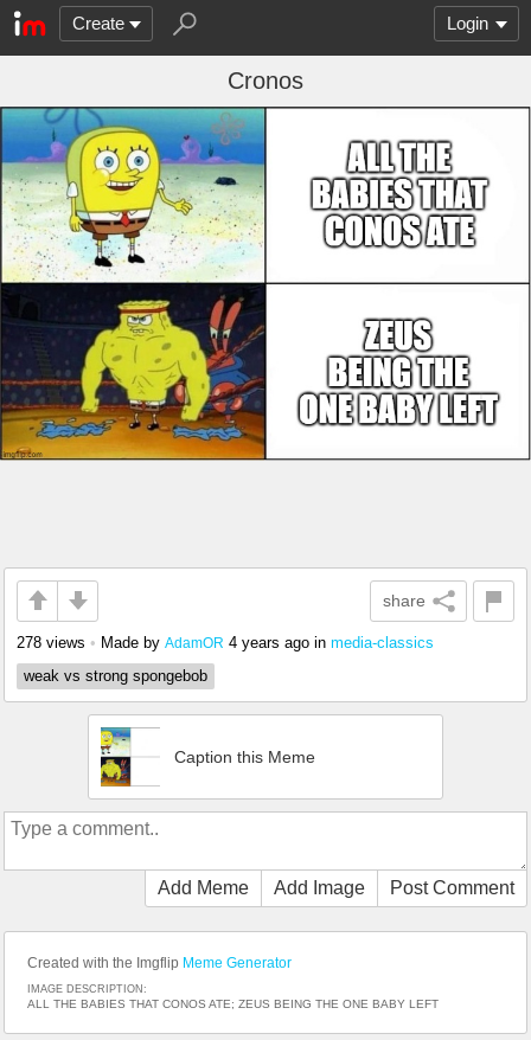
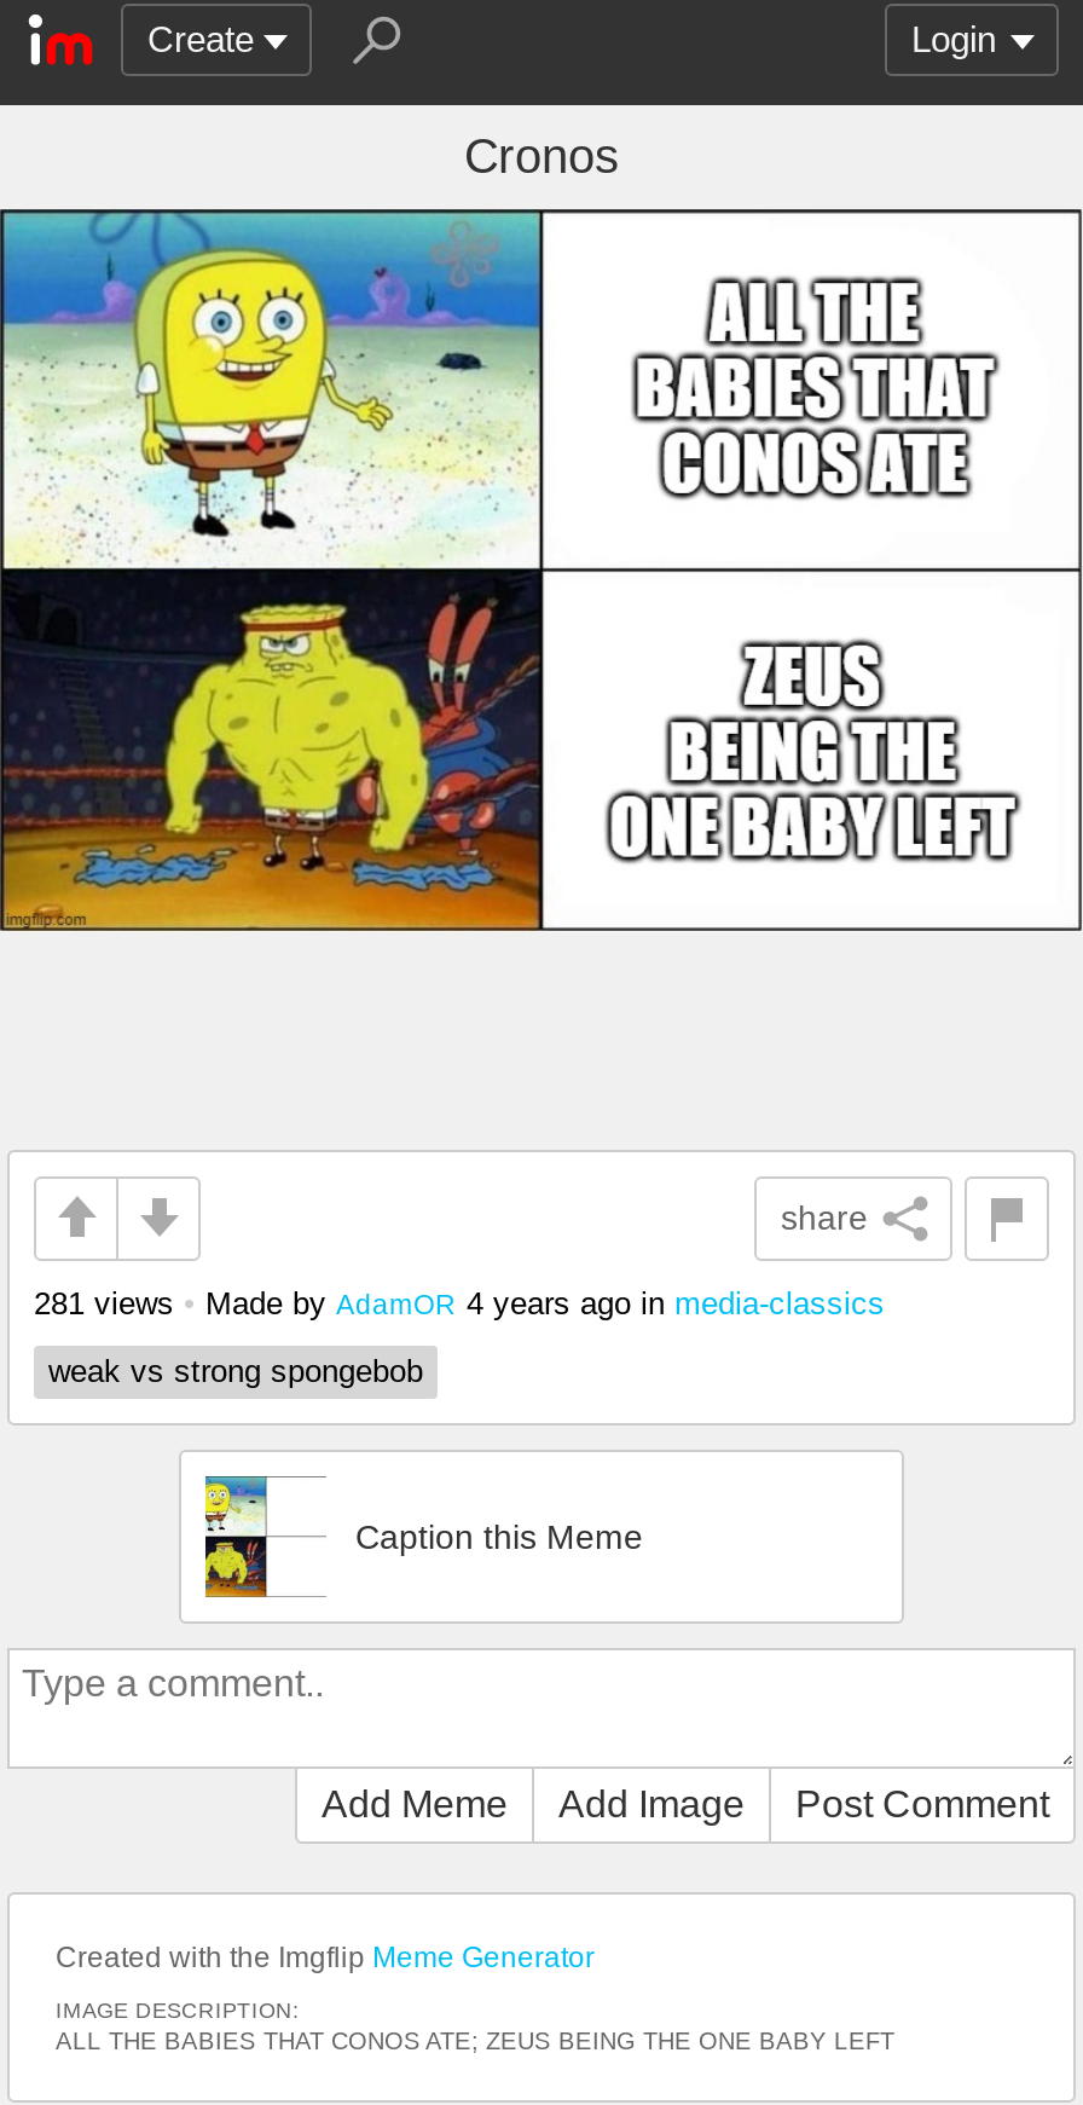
[17,634,434,651] 278 views • Made by AdamOR 4 years ago in media-classics -> [34,1285,885,1321] 281 views • Made by AdamOR 4 years ago in media-classics

